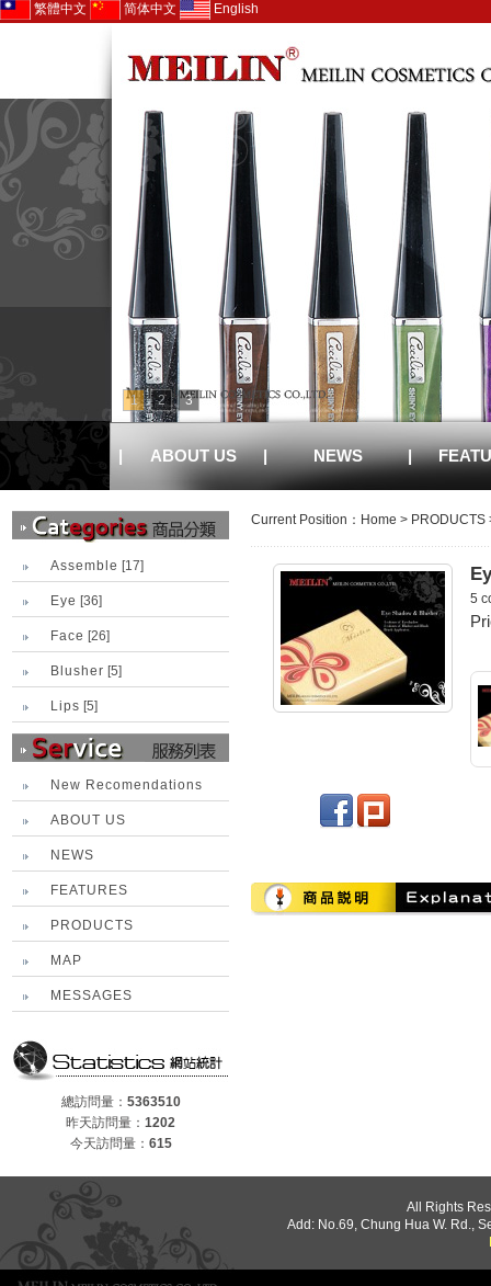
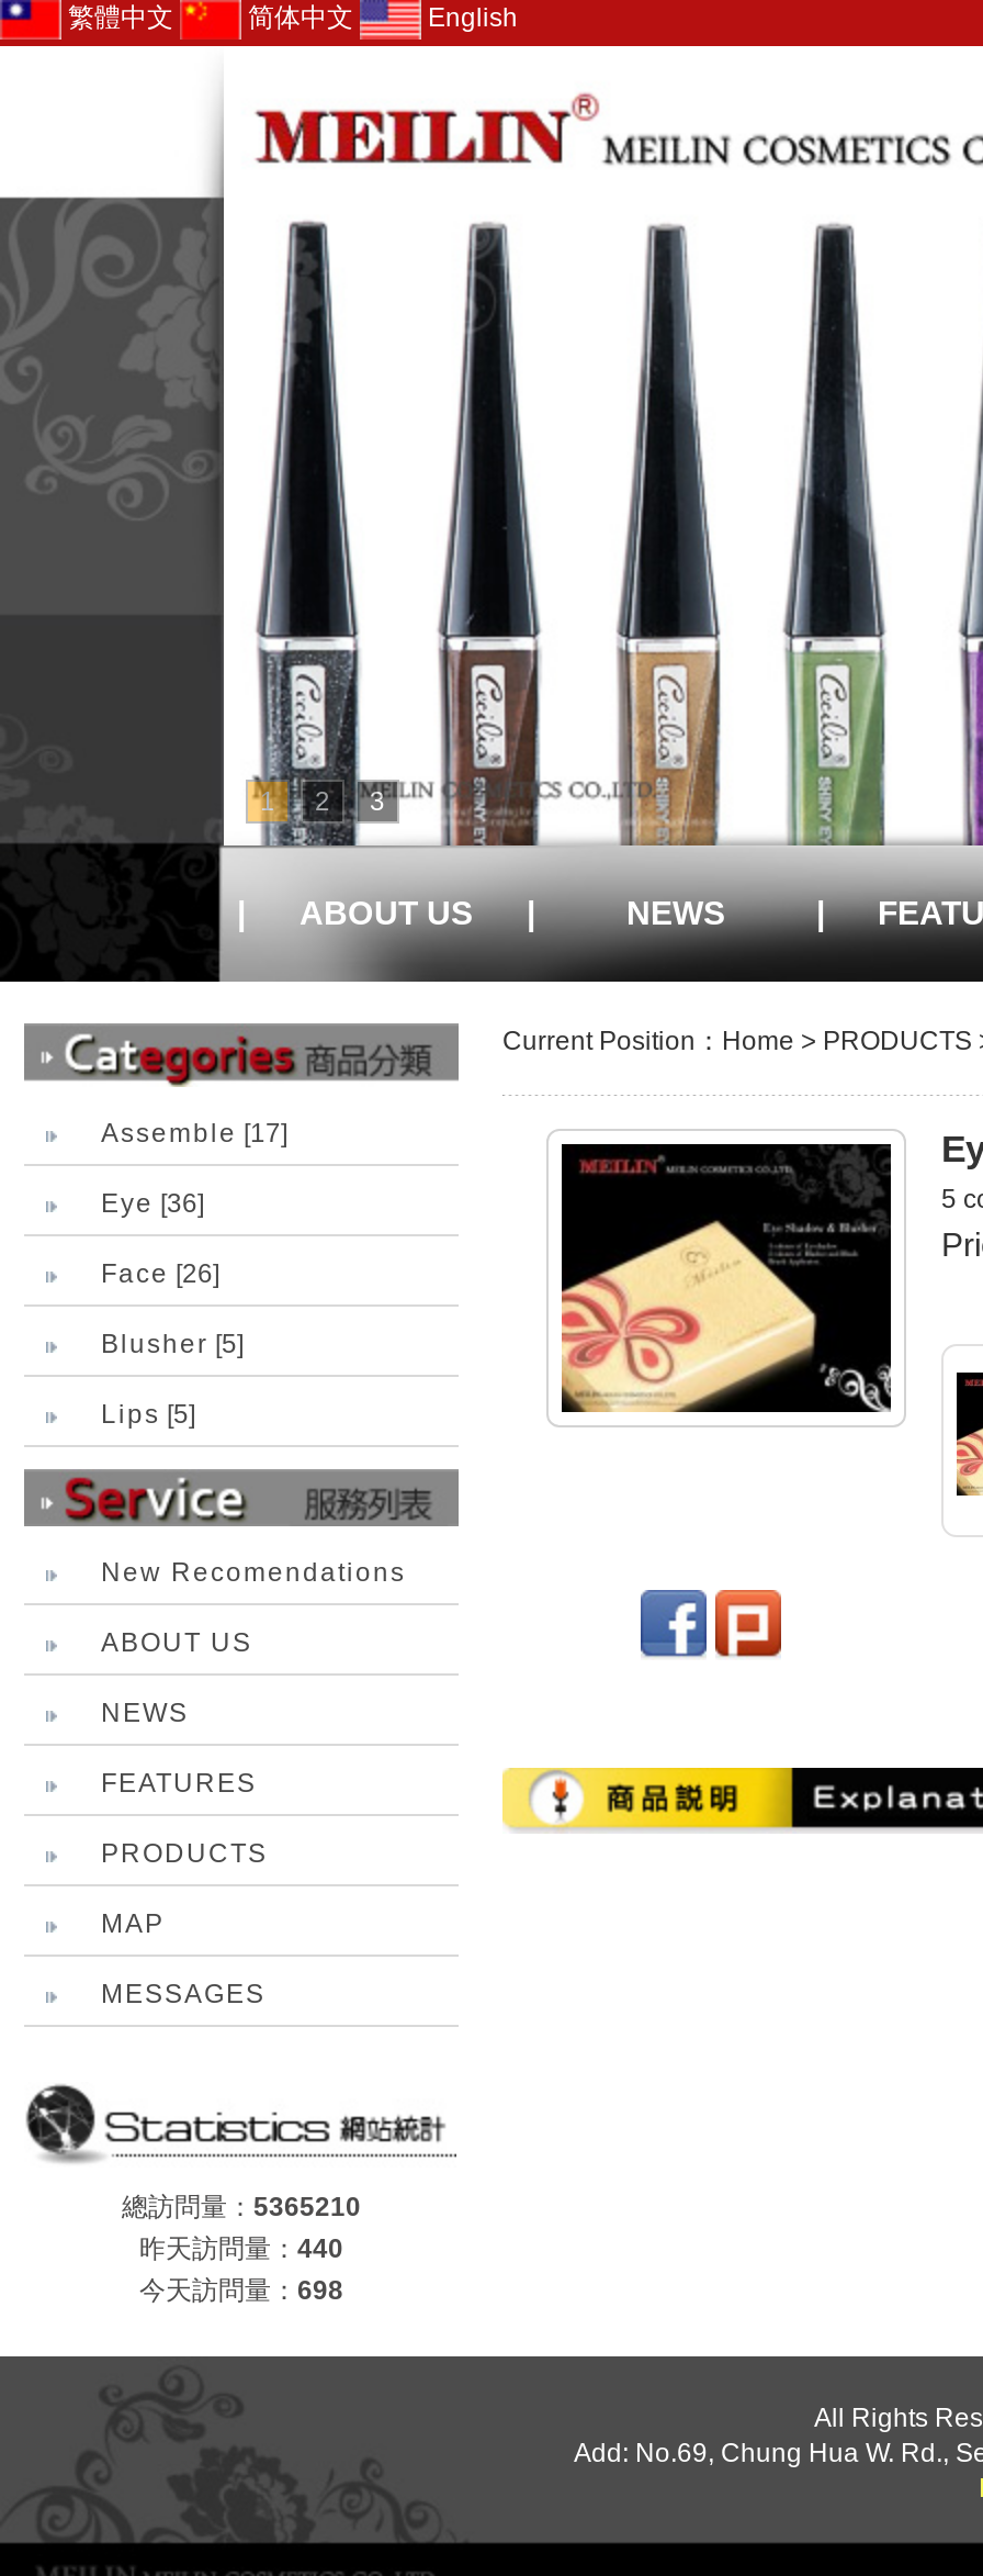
[61,1094,180,1109] 總訪問量：5363510 -> [122,2192,361,2222] 總訪問量：5365210
[66,1115,175,1130] 昨天訪問量：1202 -> [139,2233,343,2264] 昨天訪問量：440
[70,1136,172,1151] 今天訪問量：615 -> [139,2275,343,2306] 今天訪問量：698

